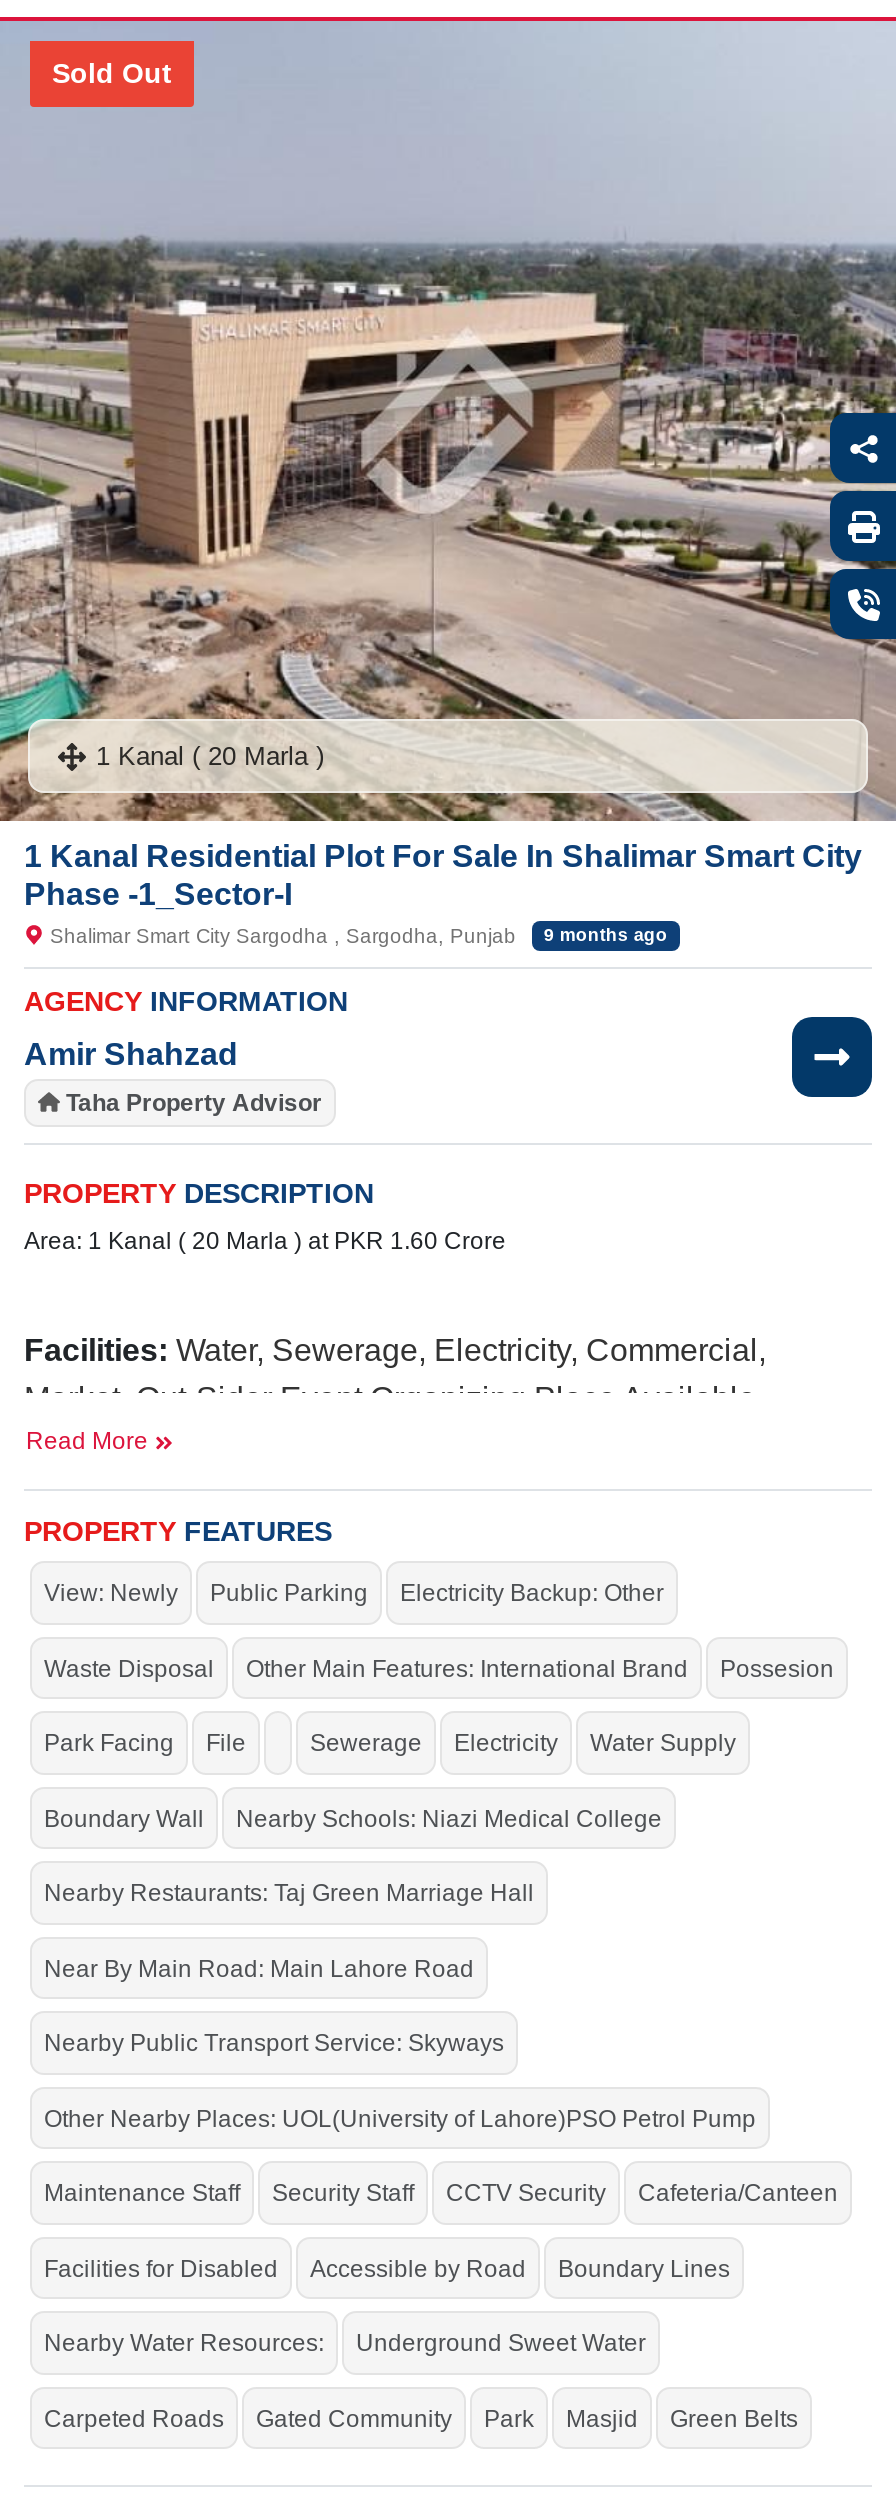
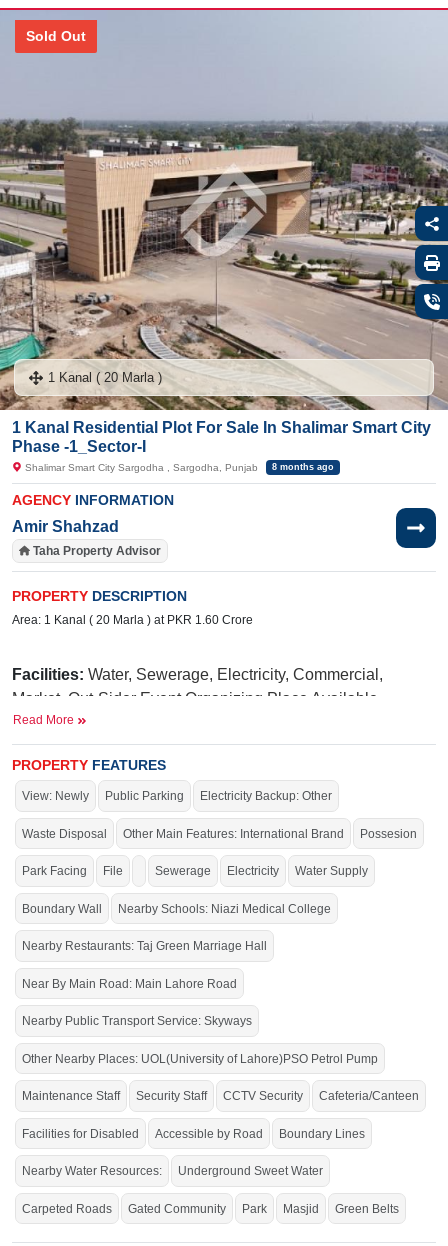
[50,925,668,947] Shalimar Smart City Sargodha , Sargodha, Punjab 9 months ago -> [25,462,334,473] Shalimar Smart City Sargodha , Sargodha, Punjab 8 months ago

